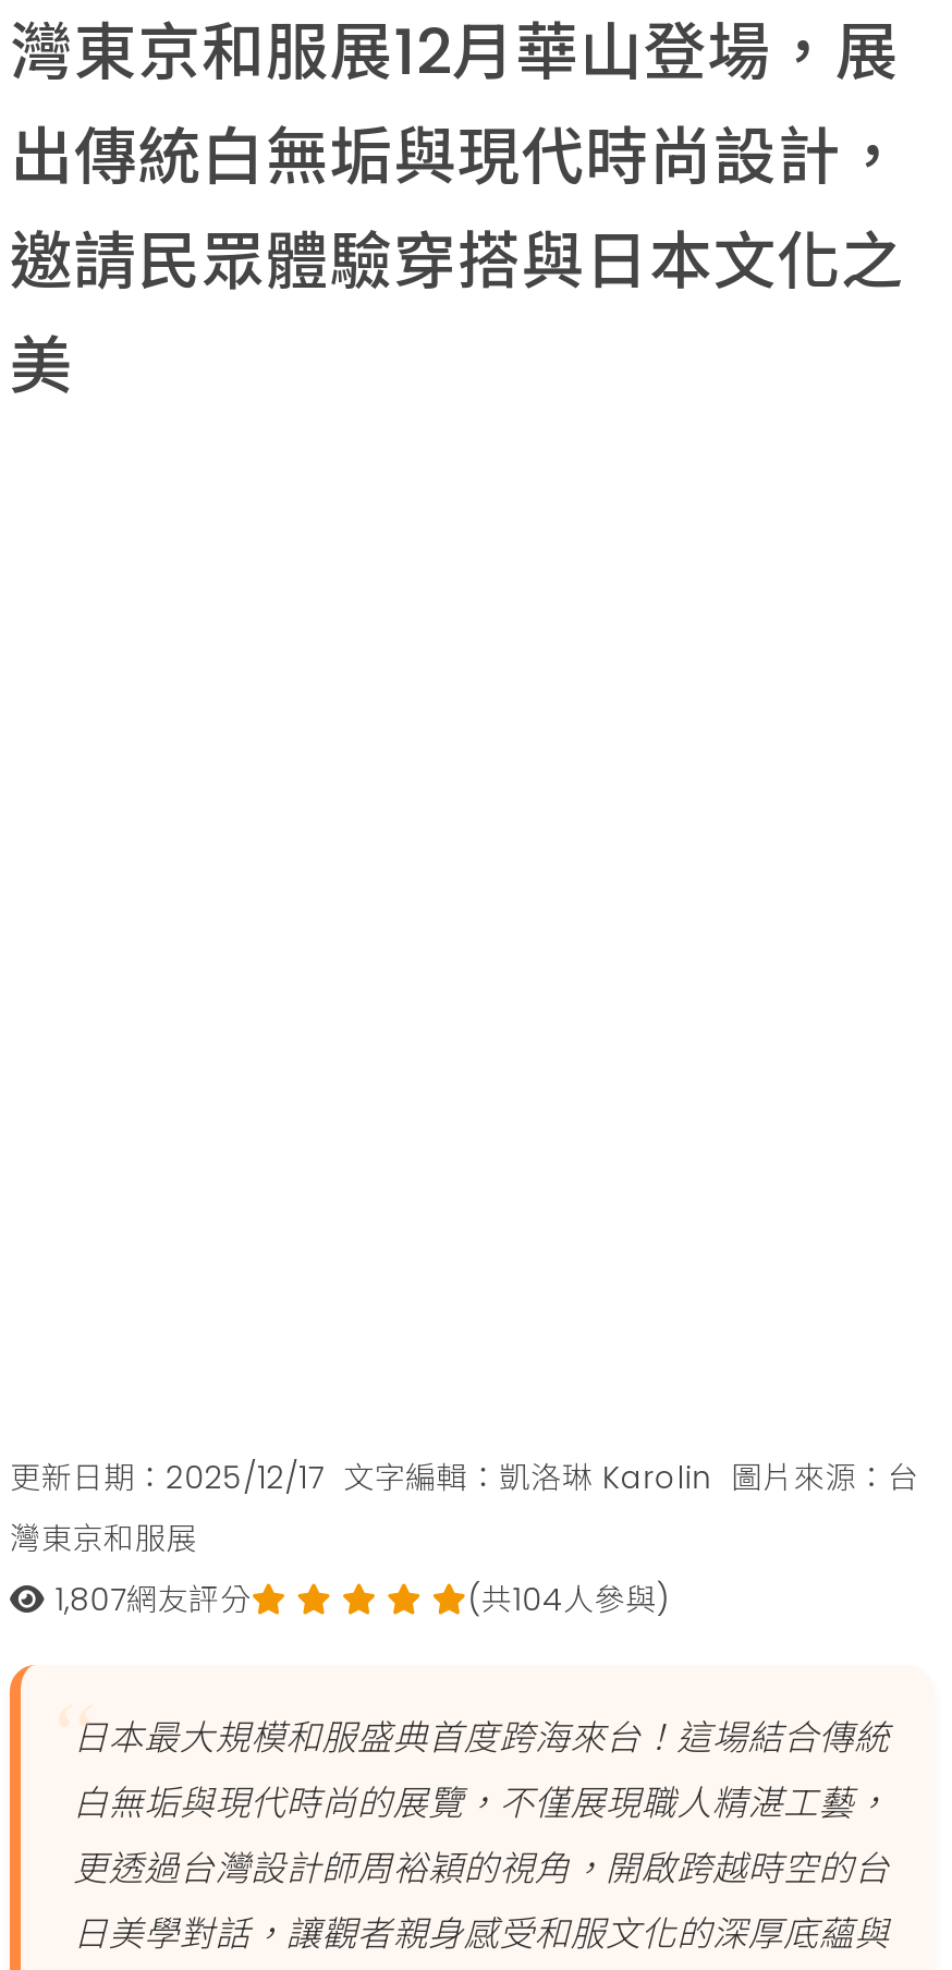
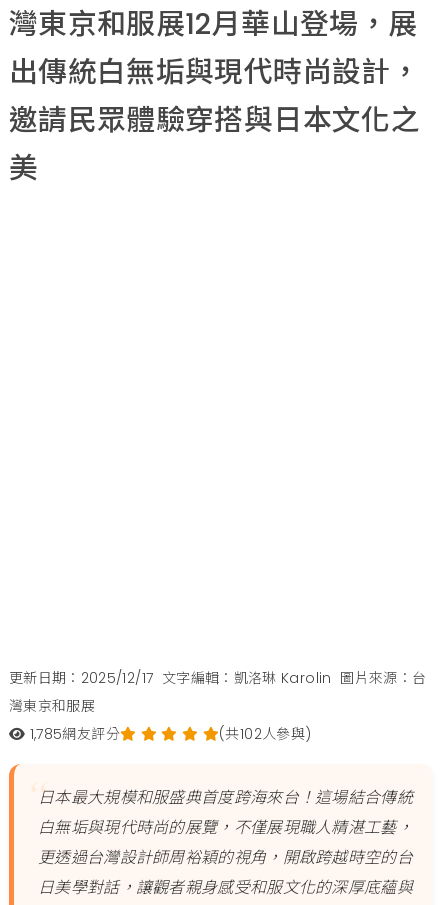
[46,1578,251,1621] 1,807網友評分 -> [25,724,120,744] 1,785網友評分
[468,1578,671,1621] (共104人參與) -> [219,724,311,744] (共102人參與)

